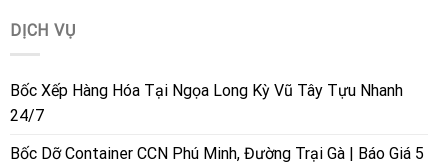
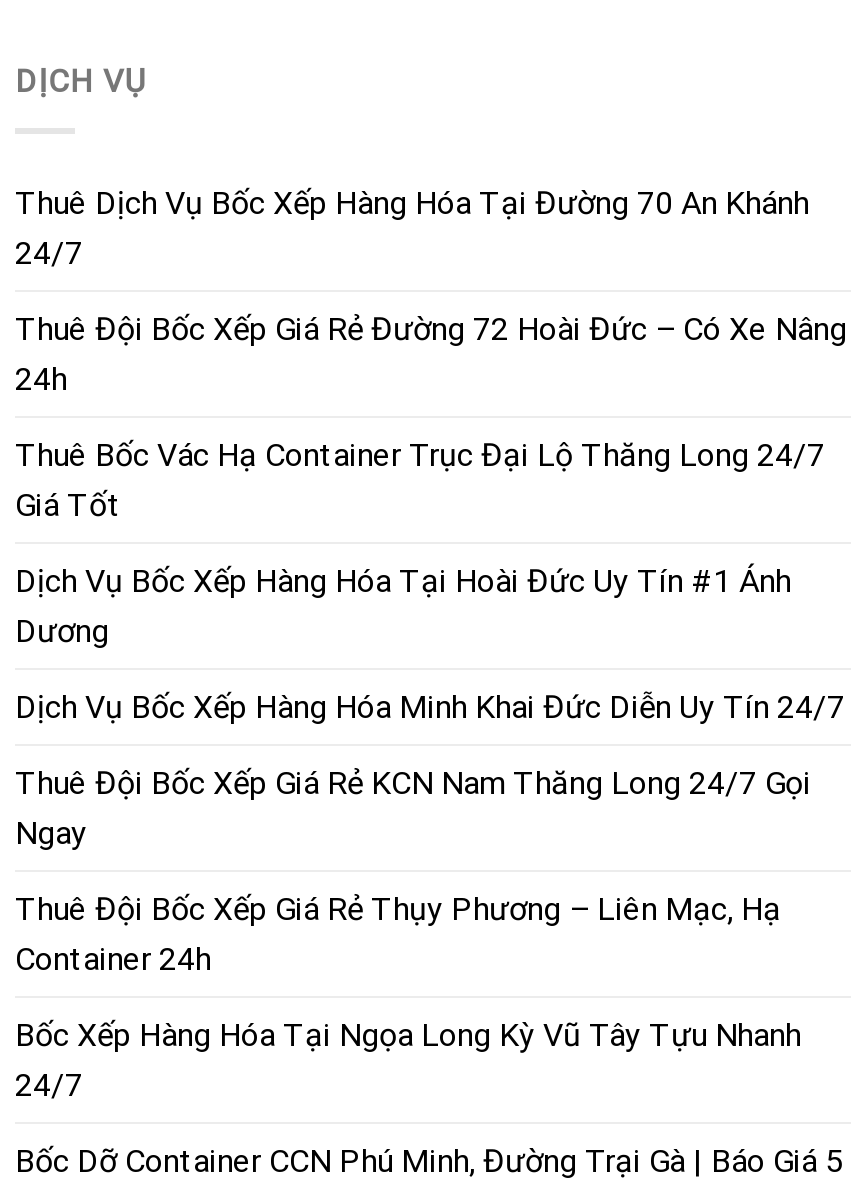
none -> [15,183,847,977] Thuê Dịch Vụ Bốc Xếp Hàng Hóa Tại Đường 70 An Khánh | 24/7 | Thuê Đội Bốc Xếp Giá Rẻ Đường 72 Hoài Đức – Có Xe Nâng | 24h | Thuê Bốc Vác Hạ Container Trục Đại Lộ Thăng Long 24/7 | Giá Tốt | Dịch Vụ Bốc Xếp Hàng Hóa Tại Hoài Đức Uy Tín #1 Ánh | Dương | Dịch Vụ Bốc Xếp Hàng Hóa Minh Khai Đức Diễn Uy Tín 24/7 | Thuê Đội Bốc Xếp Giá Rẻ KCN Nam Thăng Long 24/7 Gọi | Ngay | Thuê Đội Bốc Xếp Giá Rẻ Thụy Phương – Liên Mạc, Hạ | Container 24h

